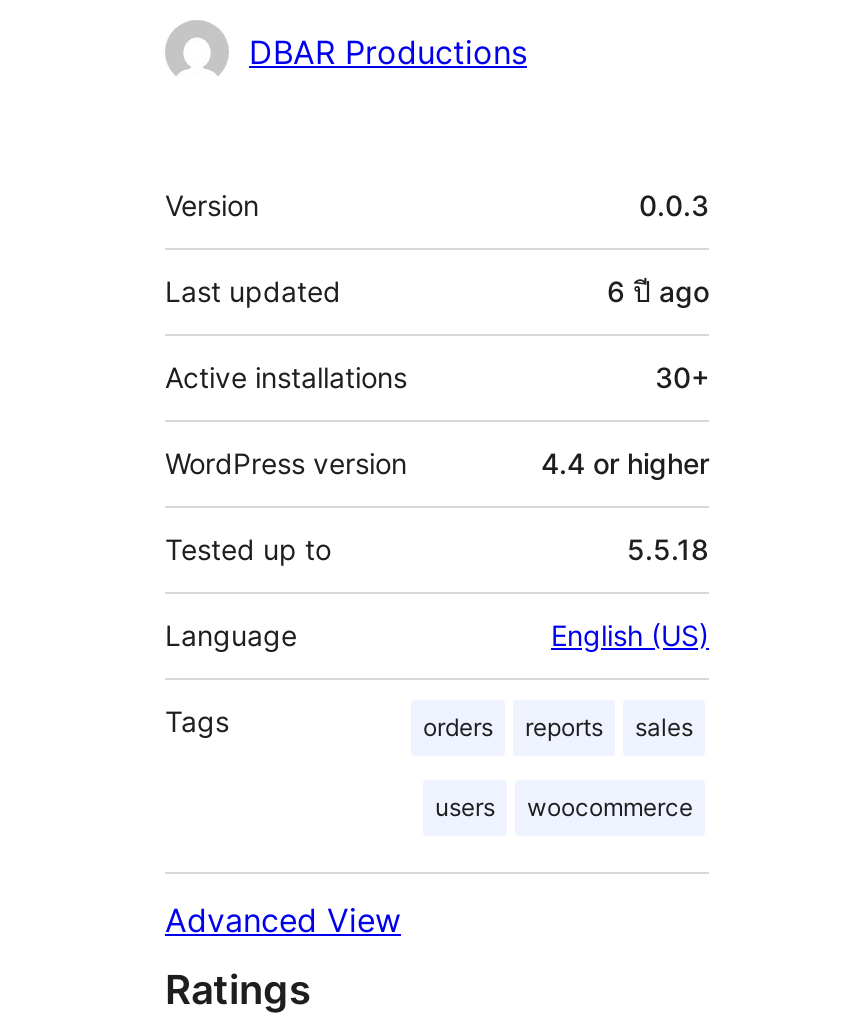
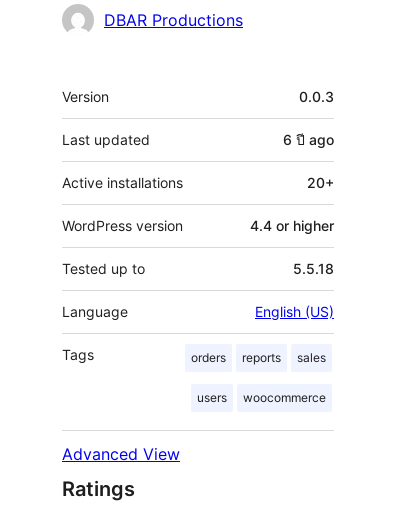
[655,361,709,395] 30+ -> [307,174,334,191] 20+

